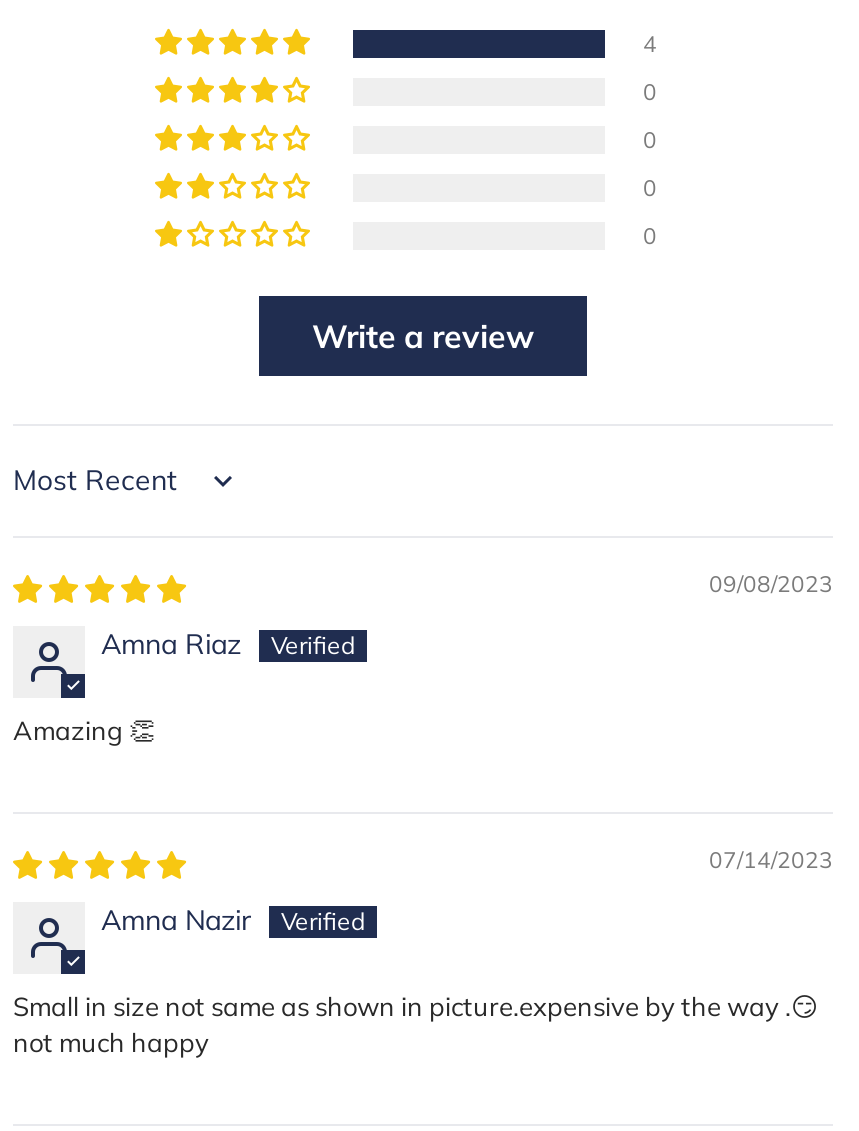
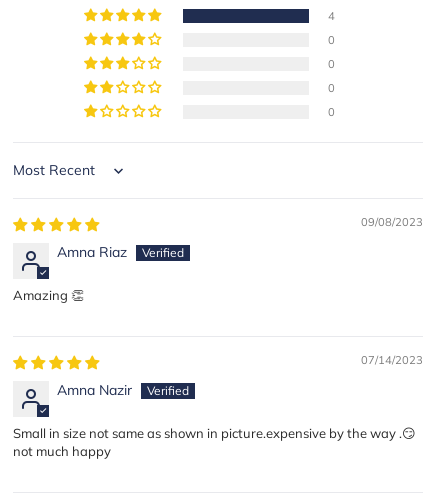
[312,316,534,356] Write a review -> none

